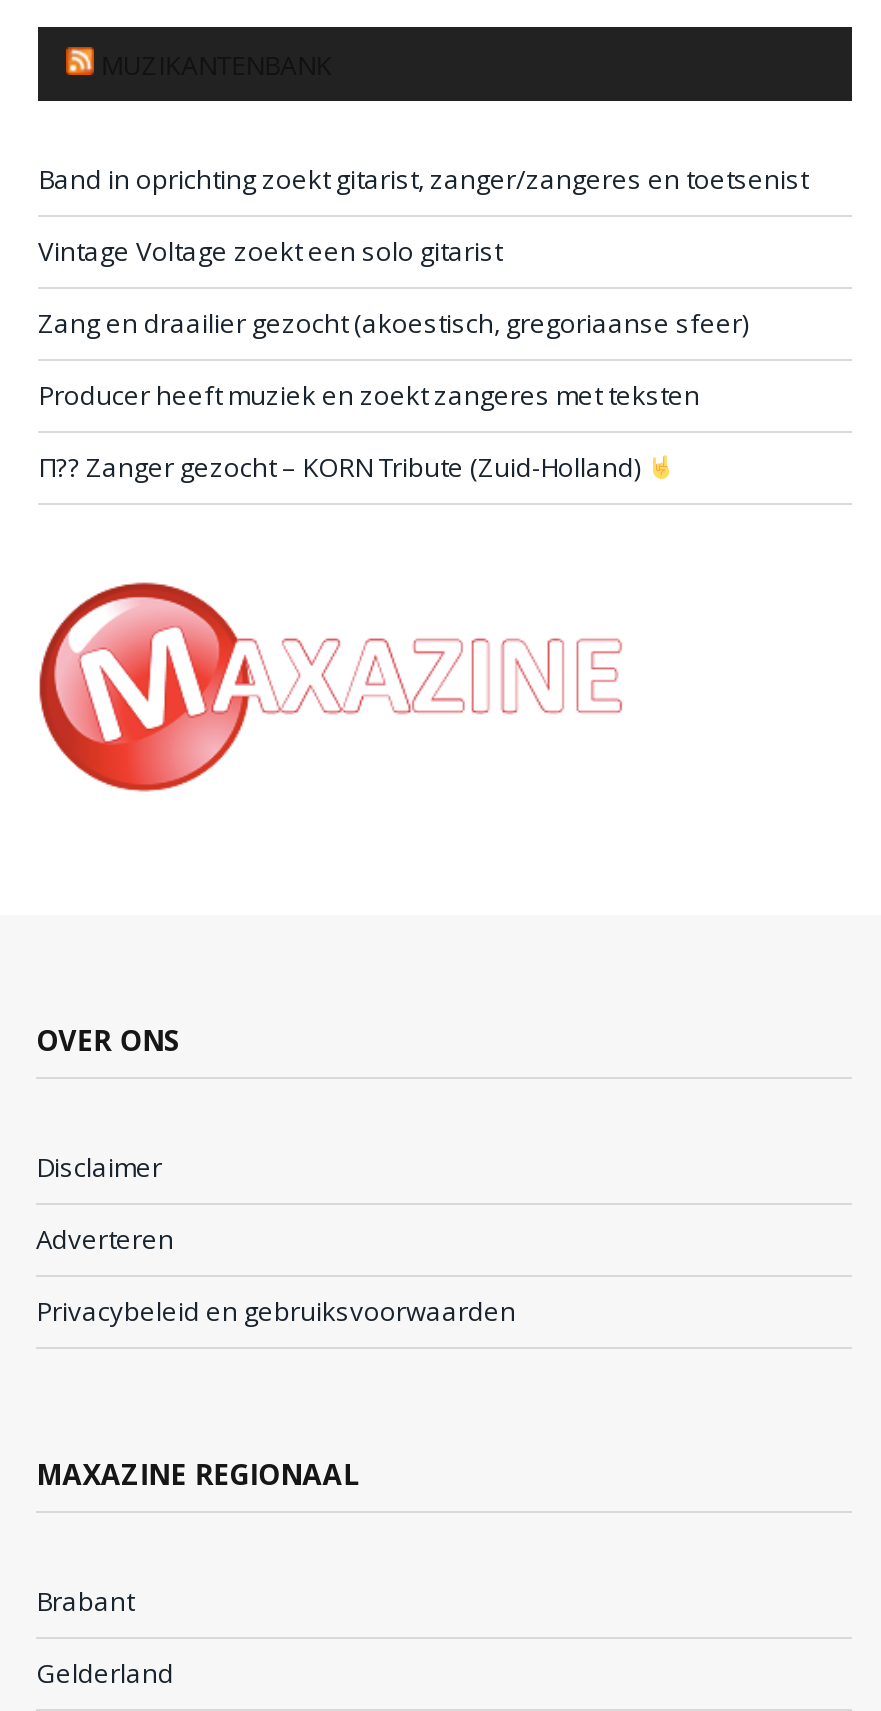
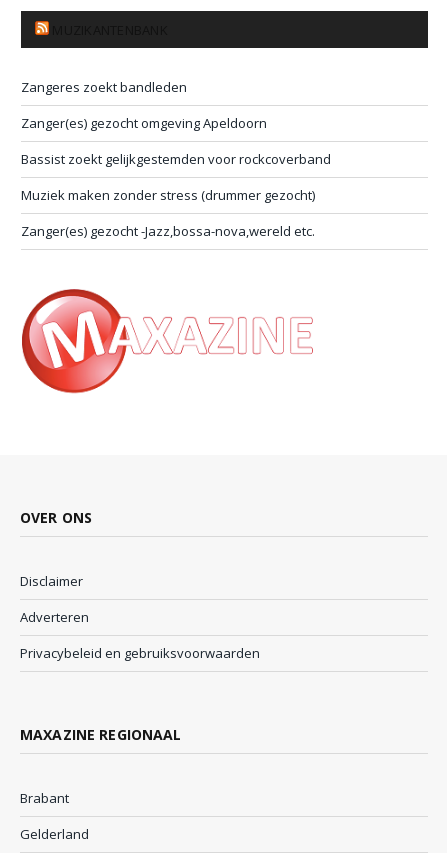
[38,161,808,197] Band in oprichting zoekt gitarist, zanger/zangeres en toetsenist -> [21,78,187,96] Zangeres zoekt bandleden
[38,233,502,269] Vintage Voltage zoekt een solo gitarist -> [21,114,267,132] Zanger(es) gezocht omgeving Apeldoorn
[38,305,748,341] Zang en draailier gezocht (akoestisch, gregoriaanse sfeer) -> [21,150,331,168] Bassist zoekt gelijkgestemden voor rockcoverband
[38,377,700,413] Producer heeft muziek en zoekt zangeres met teksten -> [21,186,315,204] Muziek maken zonder stress (drummer gezocht)
[38,449,646,485] П?? Zanger gezocht – KORN Tribute (Zuid-Holland) -> [21,222,315,240] Zanger(es) gezocht -Jazz,bossa-nova,wereld etc.

